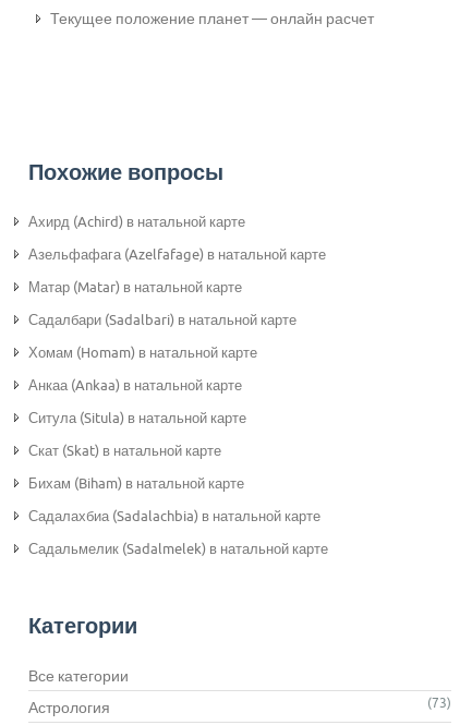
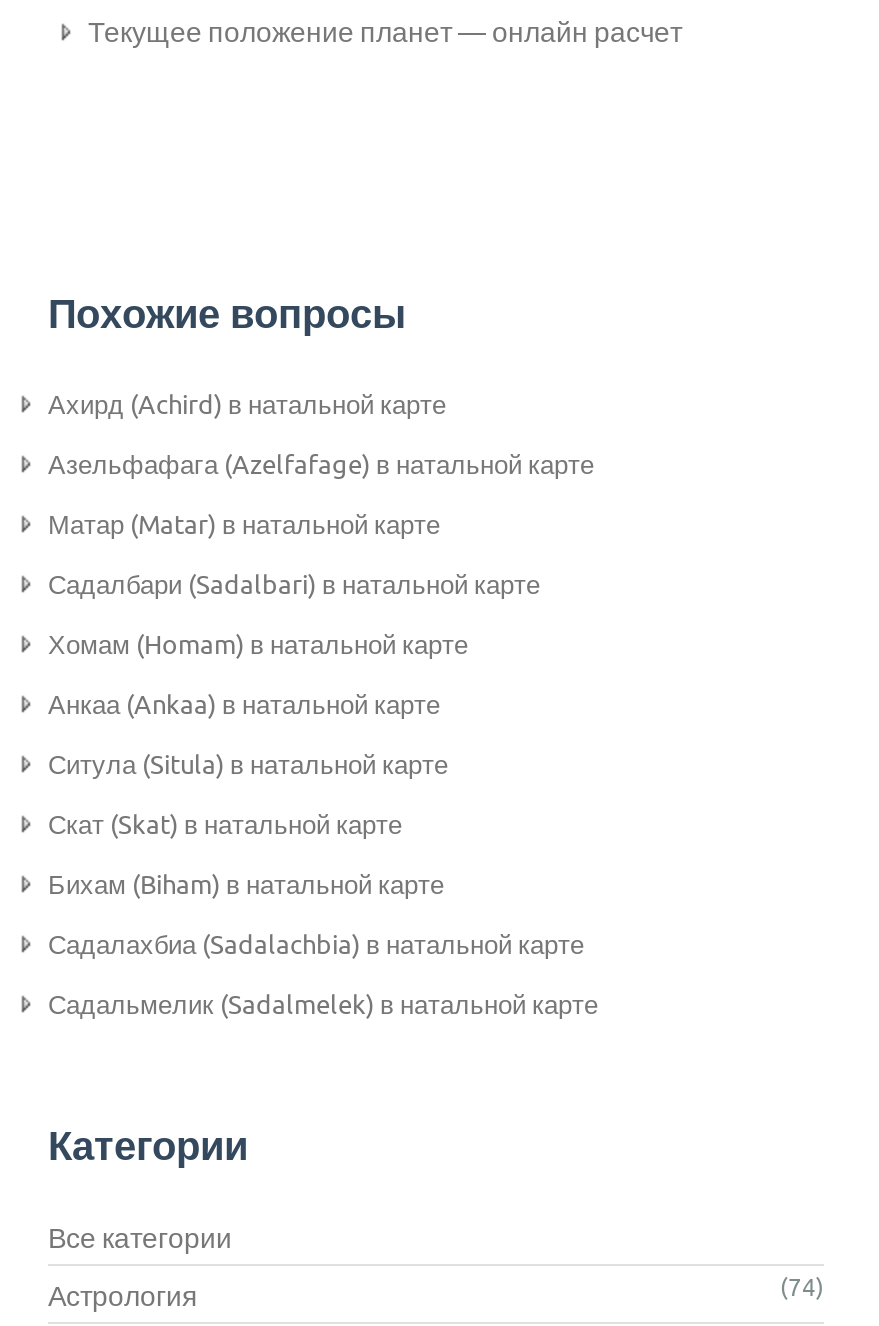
[427,696,451,711] (73) -> [780,1275,824,1303] (74)

